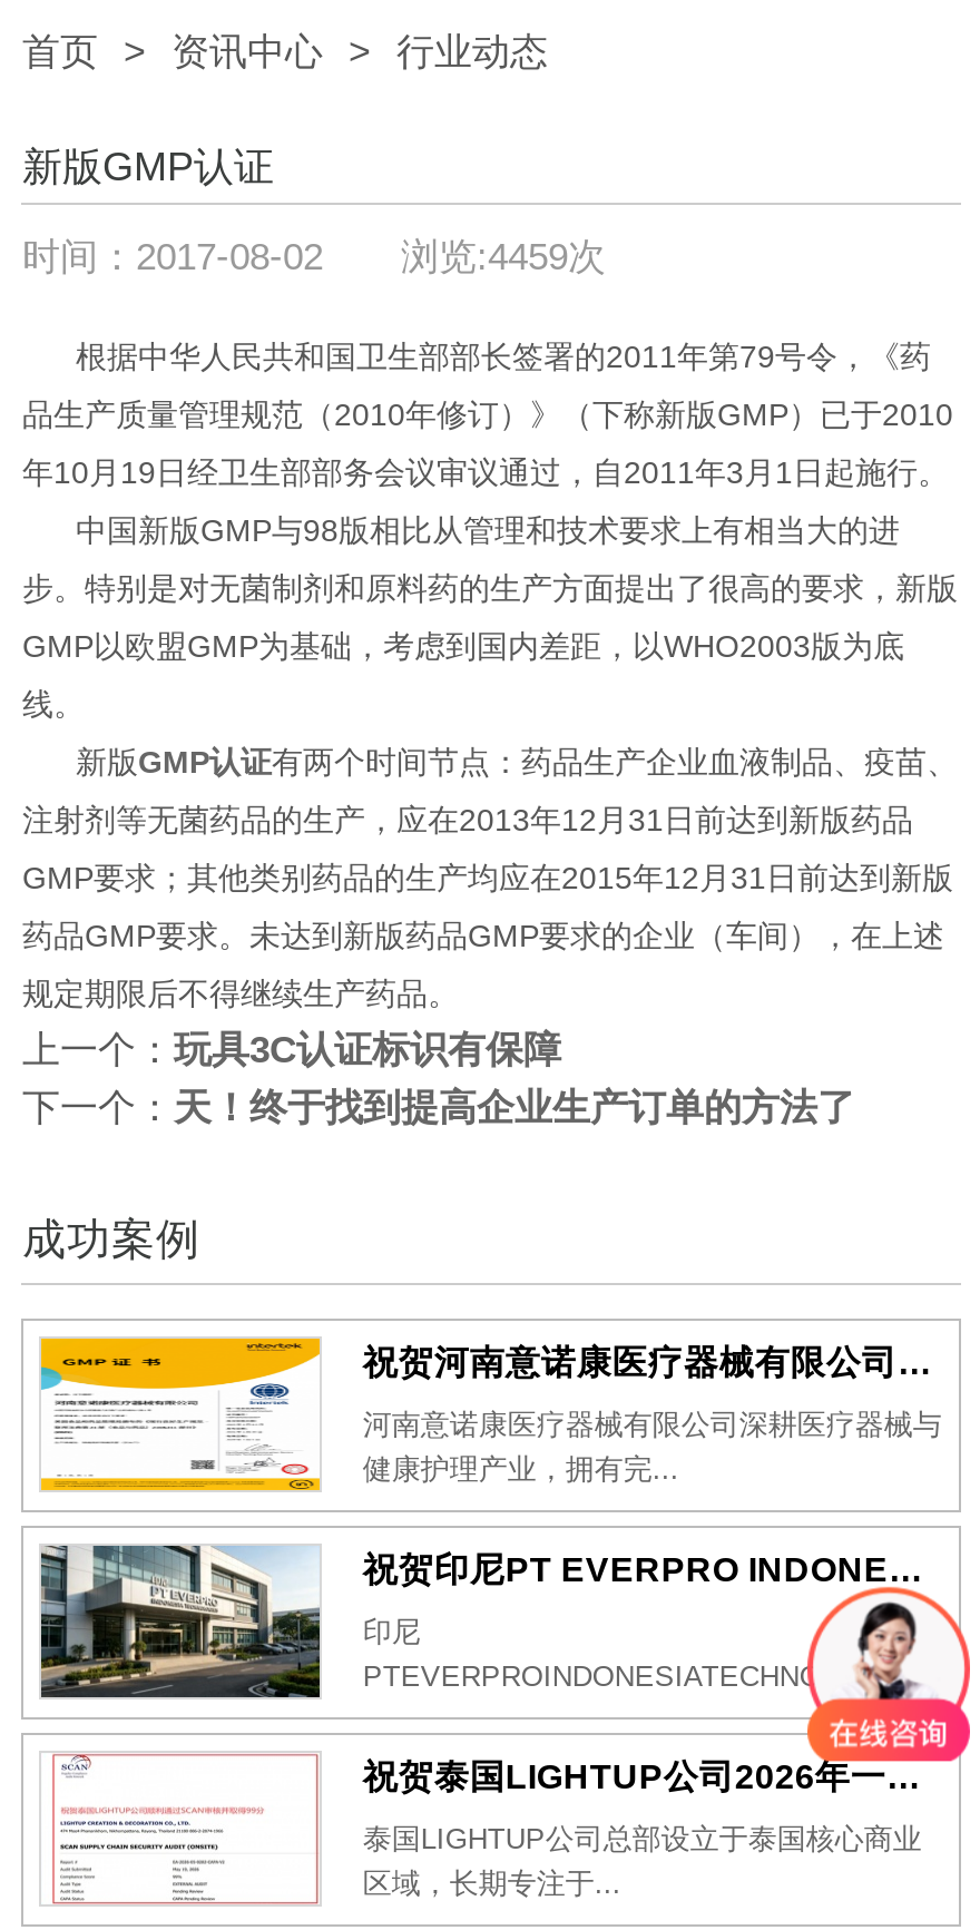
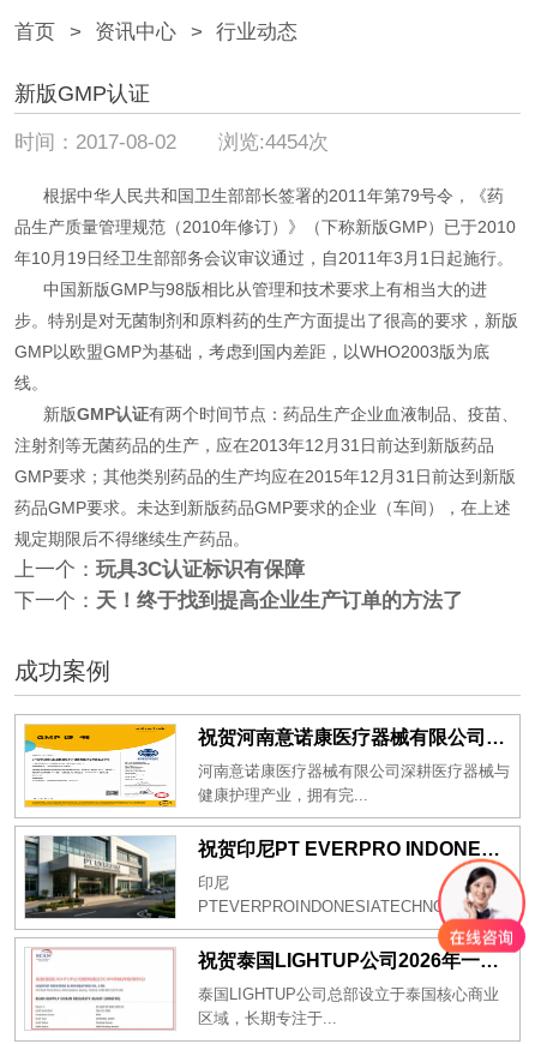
[22,235,606,278] 时间：2017-08-02 浏览:4459次 -> [15,130,329,153] 时间：2017-08-02 浏览:4454次

